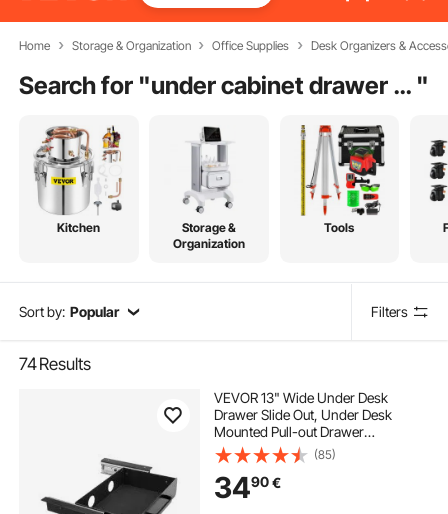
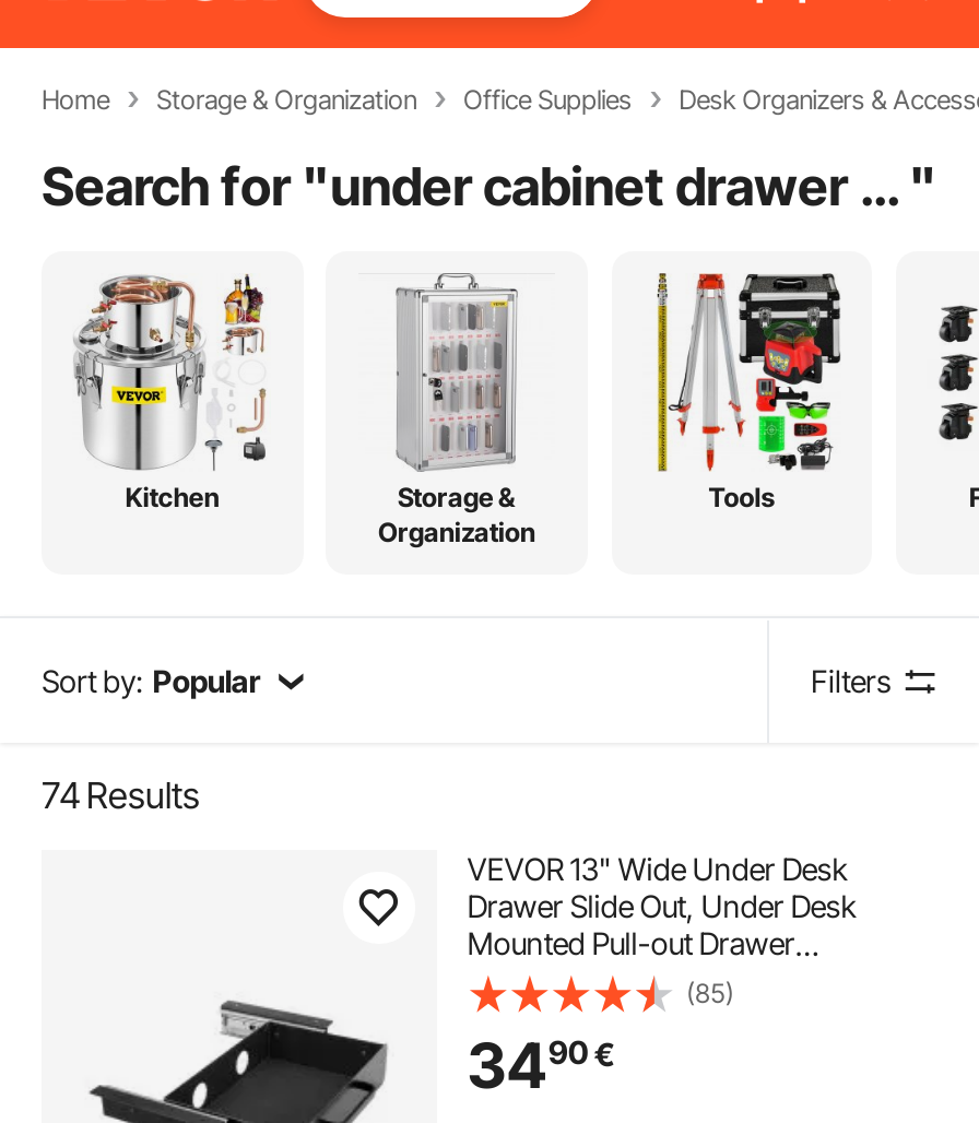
[182,126,236,215] [image] -> [396,275,518,472] [image]

